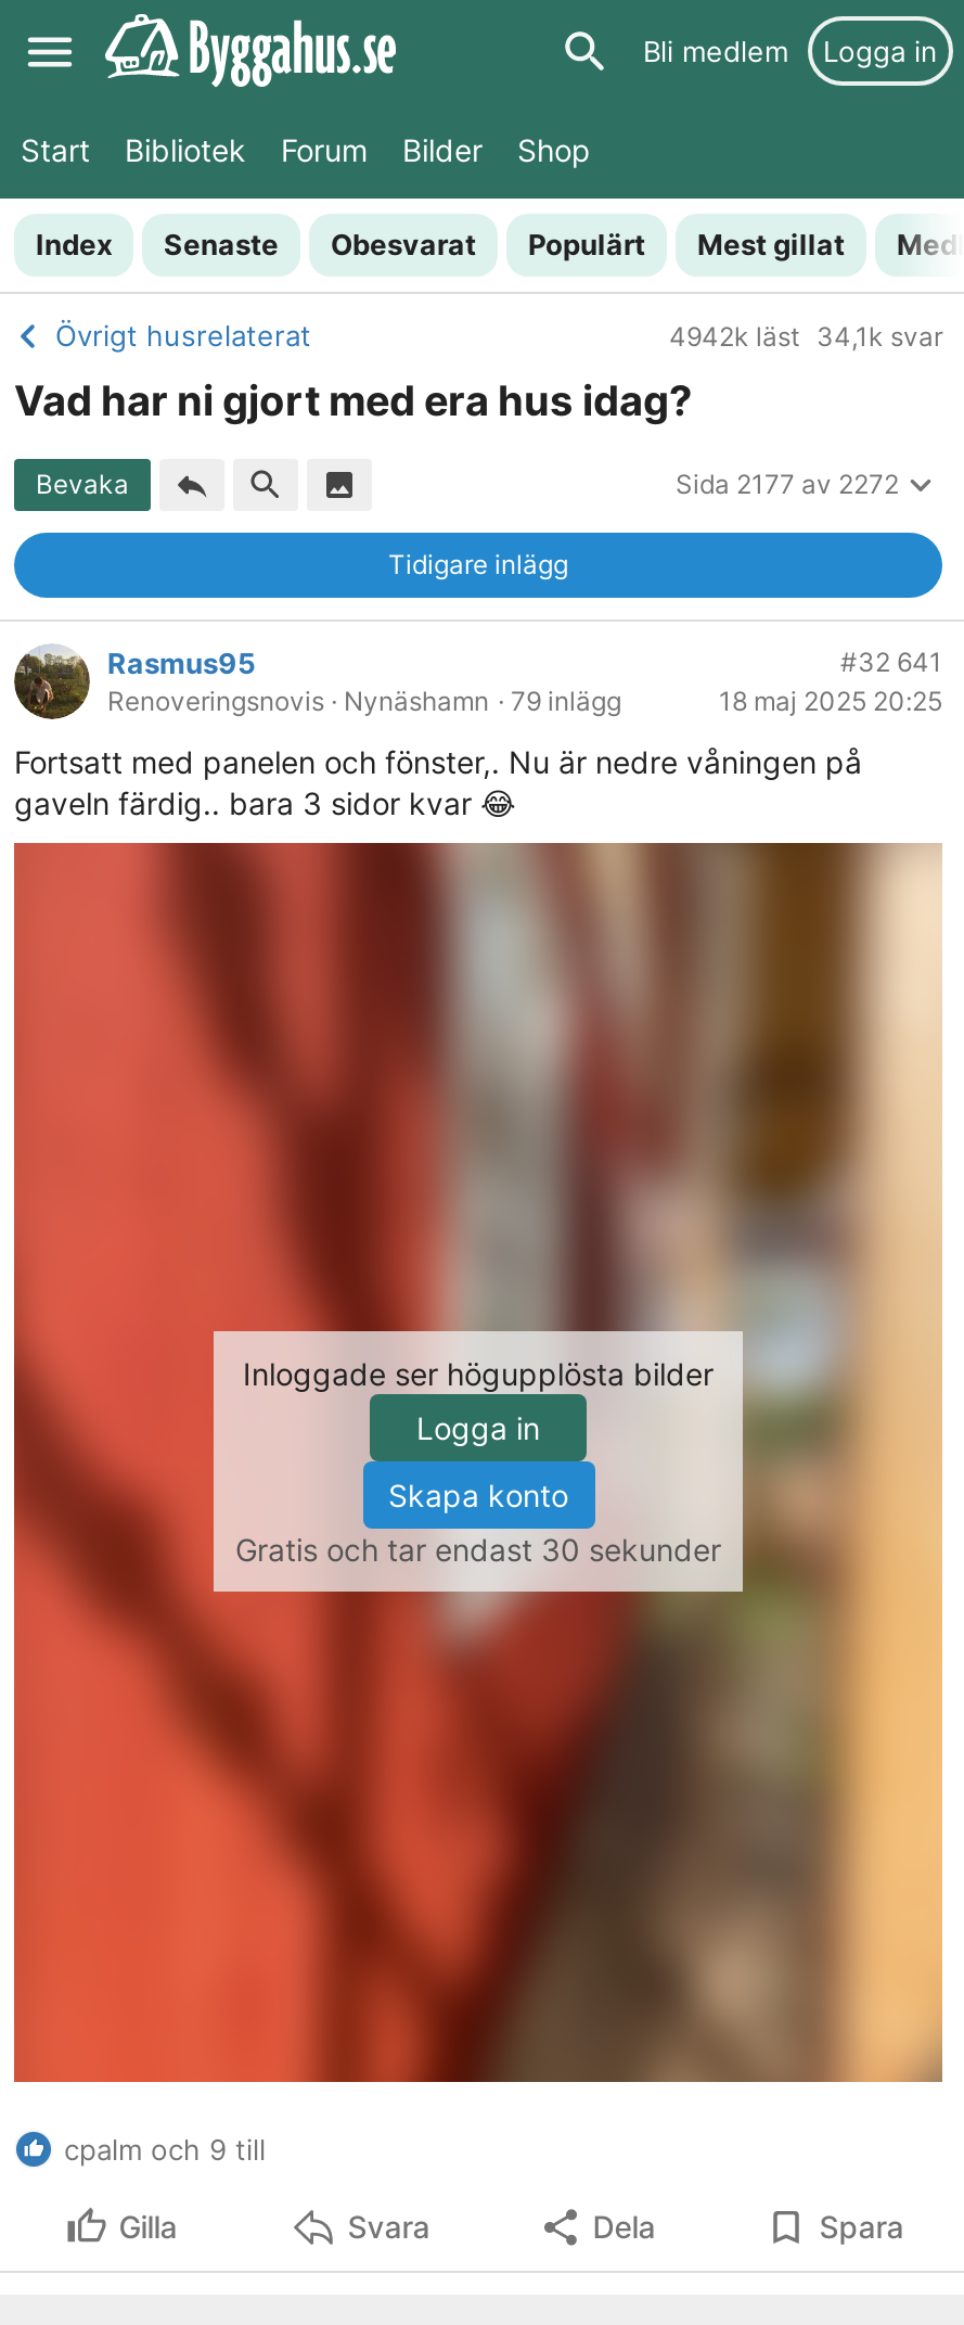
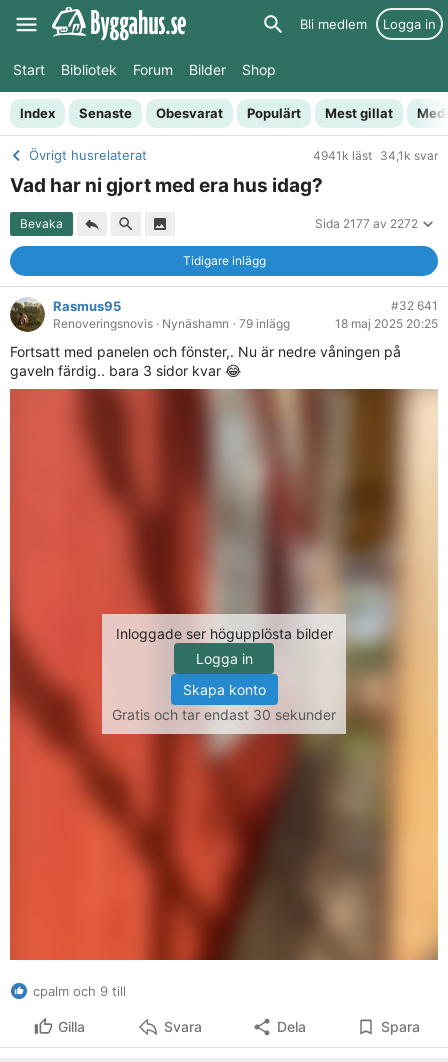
[669,319,942,352] 4942k läst 34,1k svar -> [313,147,438,162] 4941k läst 34,1k svar

